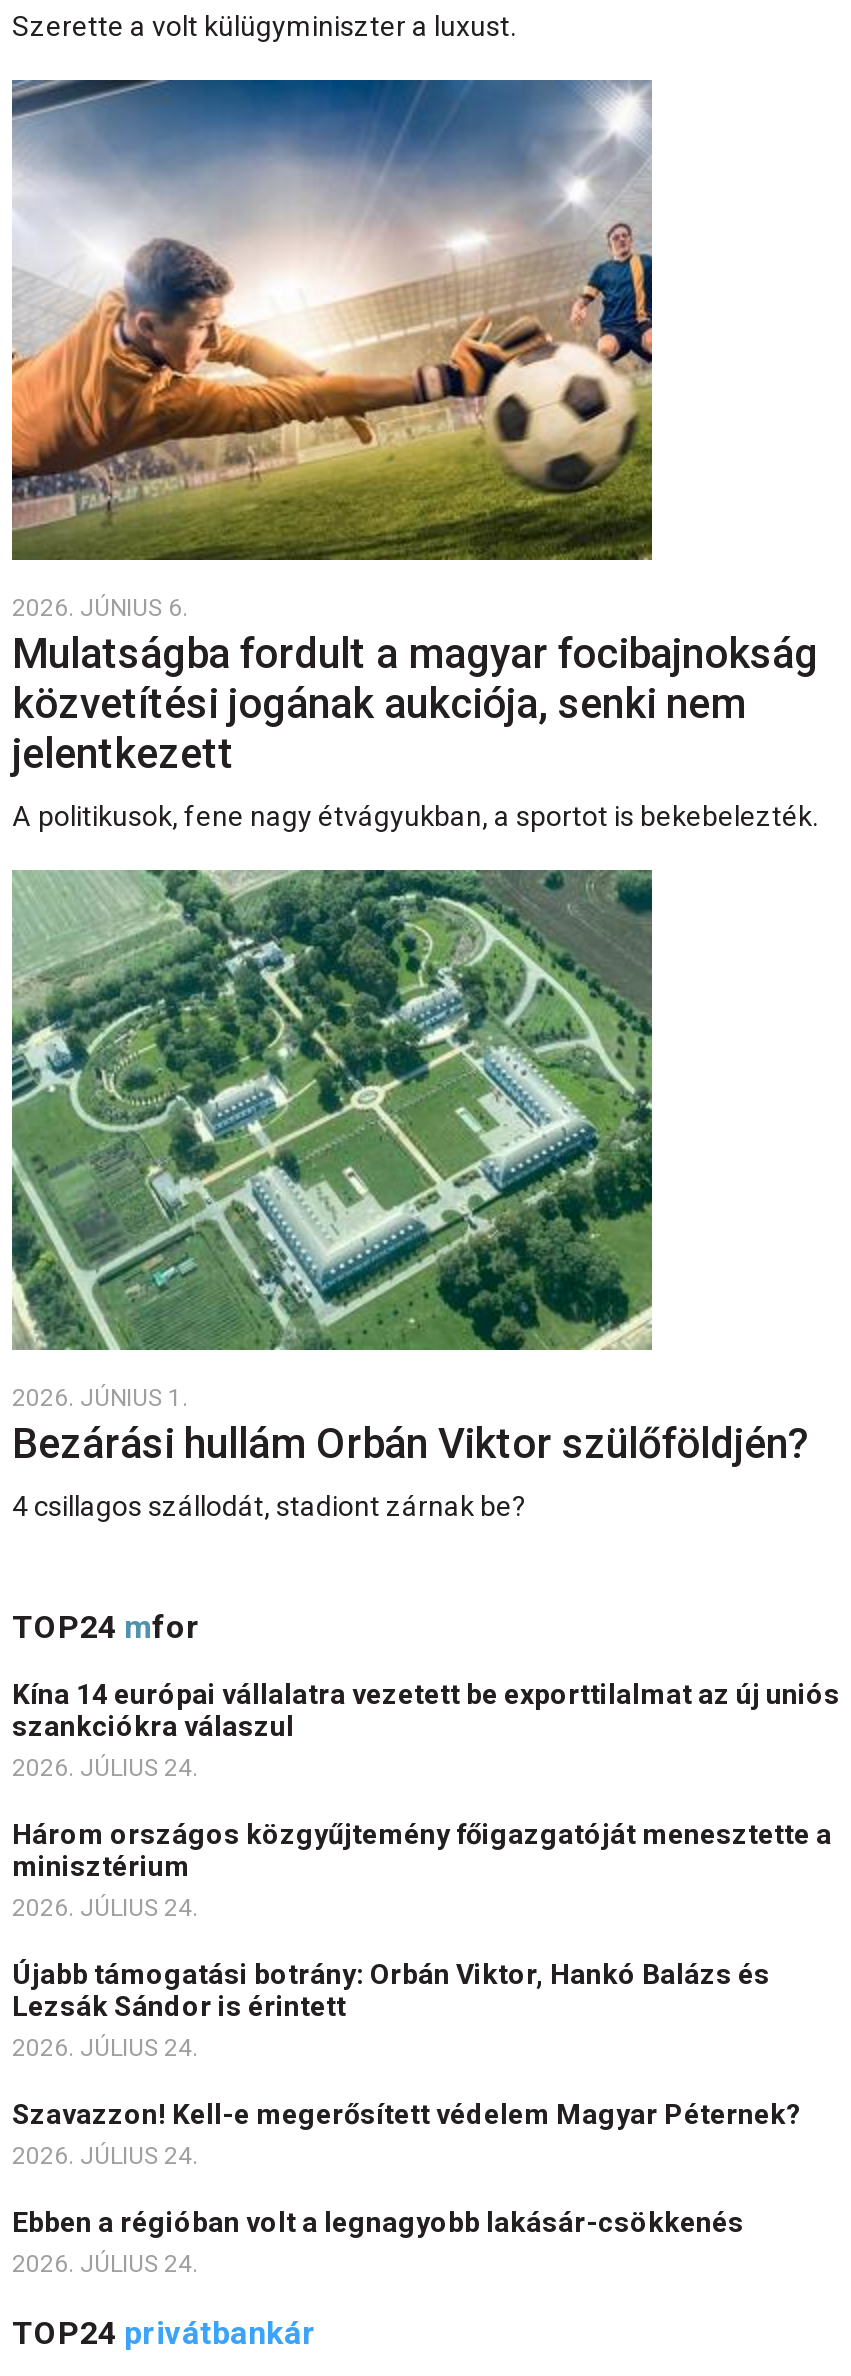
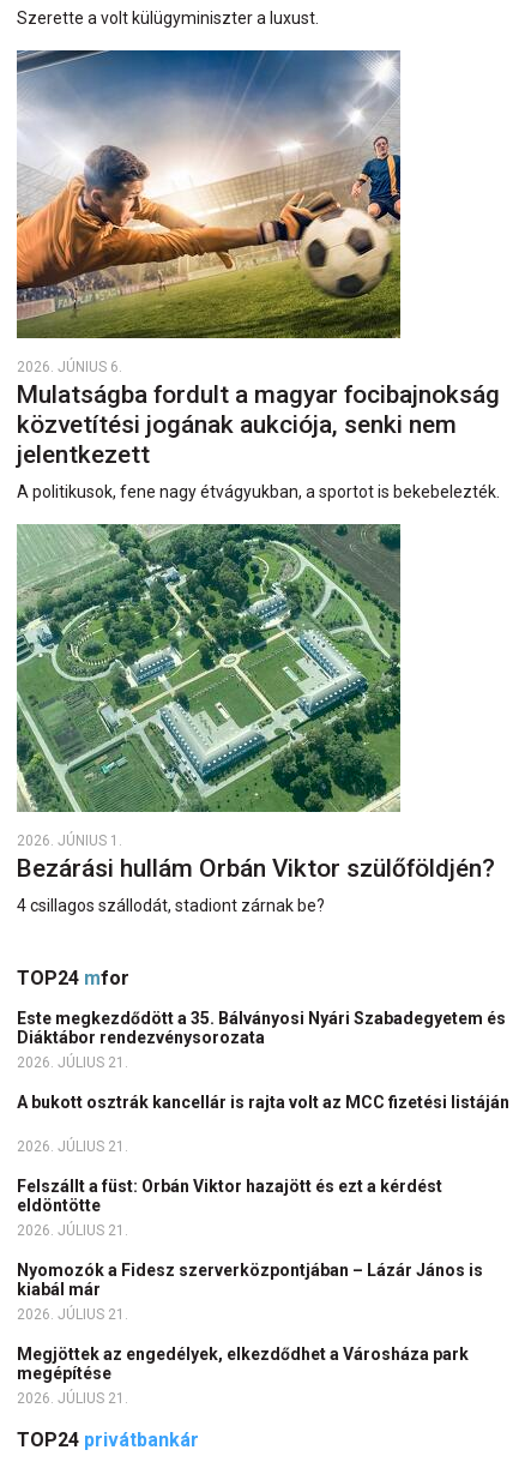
[12,1678,840,2278] Kína 14 európai vállalatra vezetett be exporttilalmat az új uniós | szankciókra válaszul | 2026. JÚLIUS 24. | Három országos közgyűjtemény főigazgatóját menesztette a | minisztérium | 2026. JÚLIUS 24. | Újabb támogatási botrány: Orbán Viktor, Hankó Balázs és | Lezsák Sándor is érintett | 2026. JÚLIUS 24. | Szavazzon! Kell-e megerősített védelem Magyar Péternek? | 2026. JÚLIUS 24. | Ebben a régióban volt a legnagyobb lakásár-csökkenés | 2026. JÚLIUS 24. -> [17,1009,509,1407] Este megkezdődött a 35. Bálványosi Nyári Szabadegyetem és | Diáktábor rendezvénysorozata | 2026. JÚLIUS 21. | A bukott osztrák kancellár is rajta volt az MCC fizetési listáján | 2026. JÚLIUS 21. | Felszállt a füst: Orbán Viktor hazajött és ezt a kérdést | eldöntötte | 2026. JÚLIUS 21. | Nyomozók a Fidesz szerverközpontjában – Lázár János is | kiabál már | 2026. JÚLIUS 21. | Megjöttek az engedélyek, elkezdődhet a Városháza park | megépítése | 2026. JÚLIUS 21.

